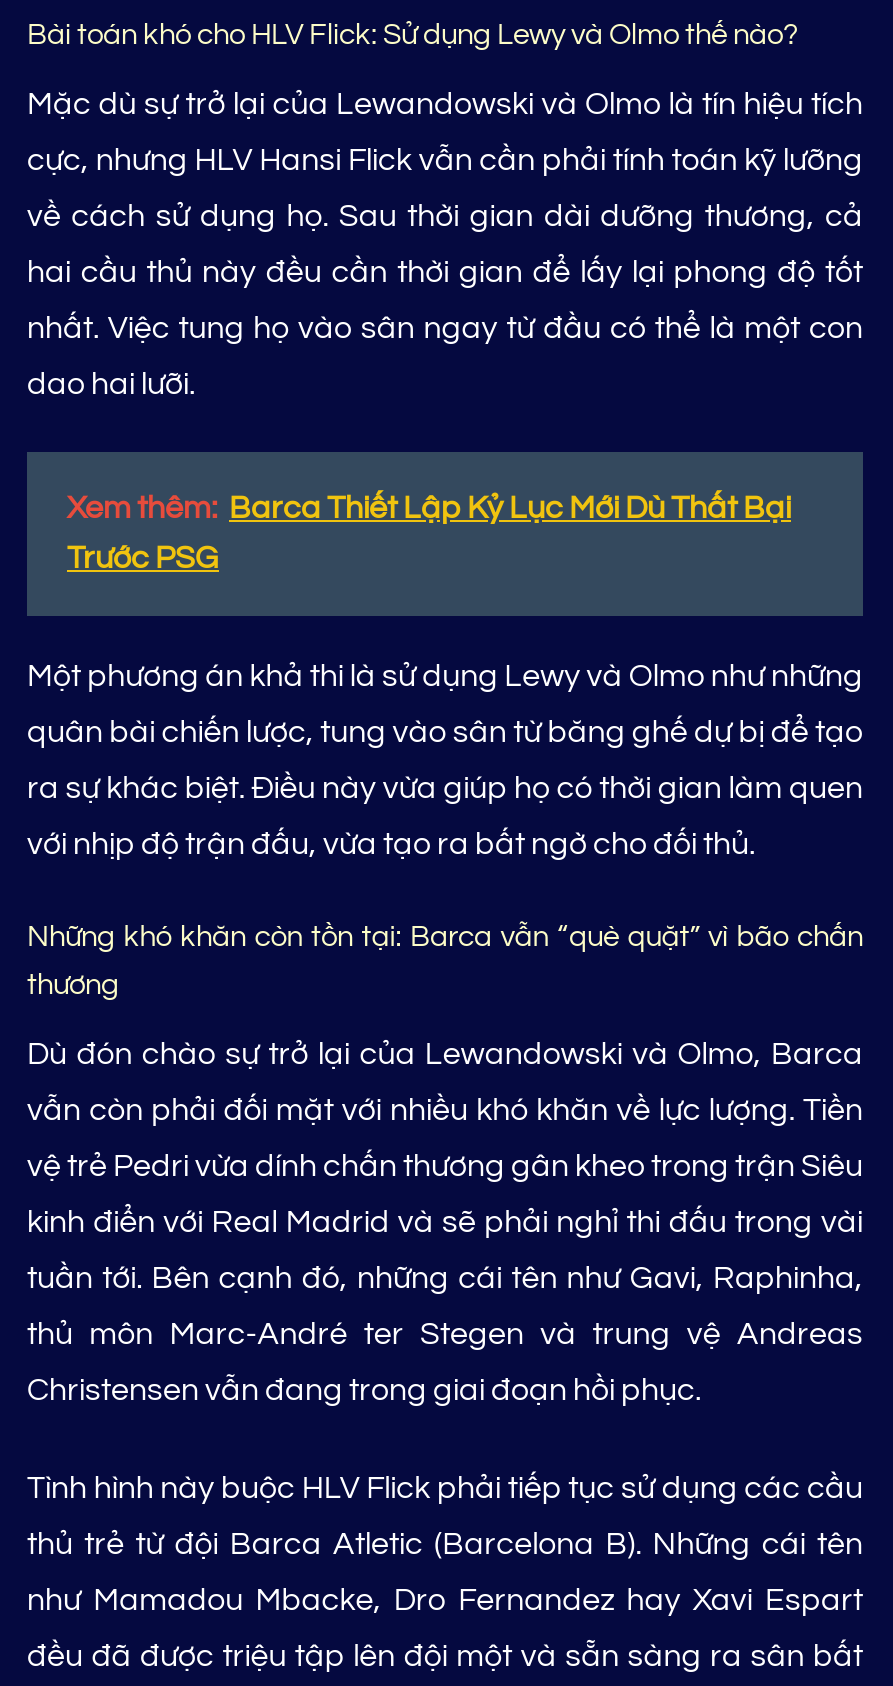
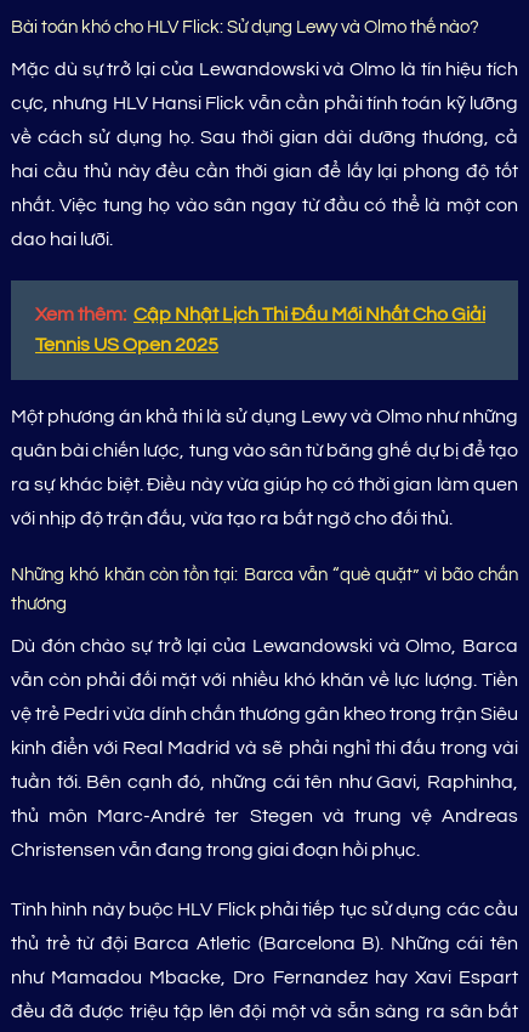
[67,493,791,525] Xem thêm: Barca Thiết Lập Kỷ Lục Mới Dù Thất Bại -> [35,305,485,325] Xem thêm: Cập Nhật Lịch Thi Đấu Mới Nhất Cho Giải
[67,543,219,575] Trước PSG -> [35,336,218,355] Tennis US Open 2025

